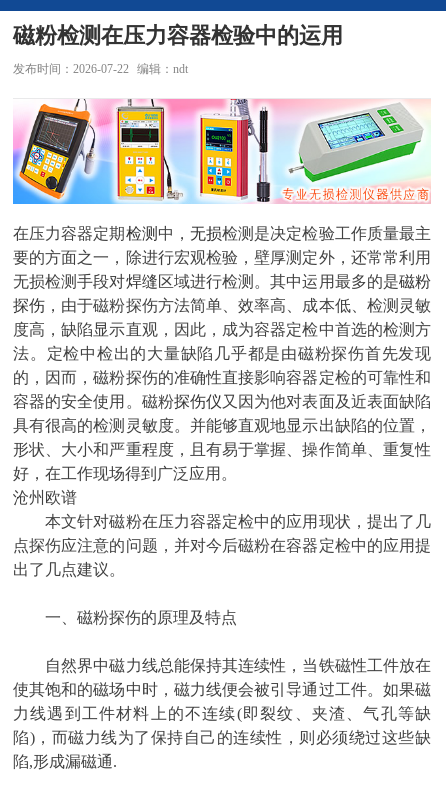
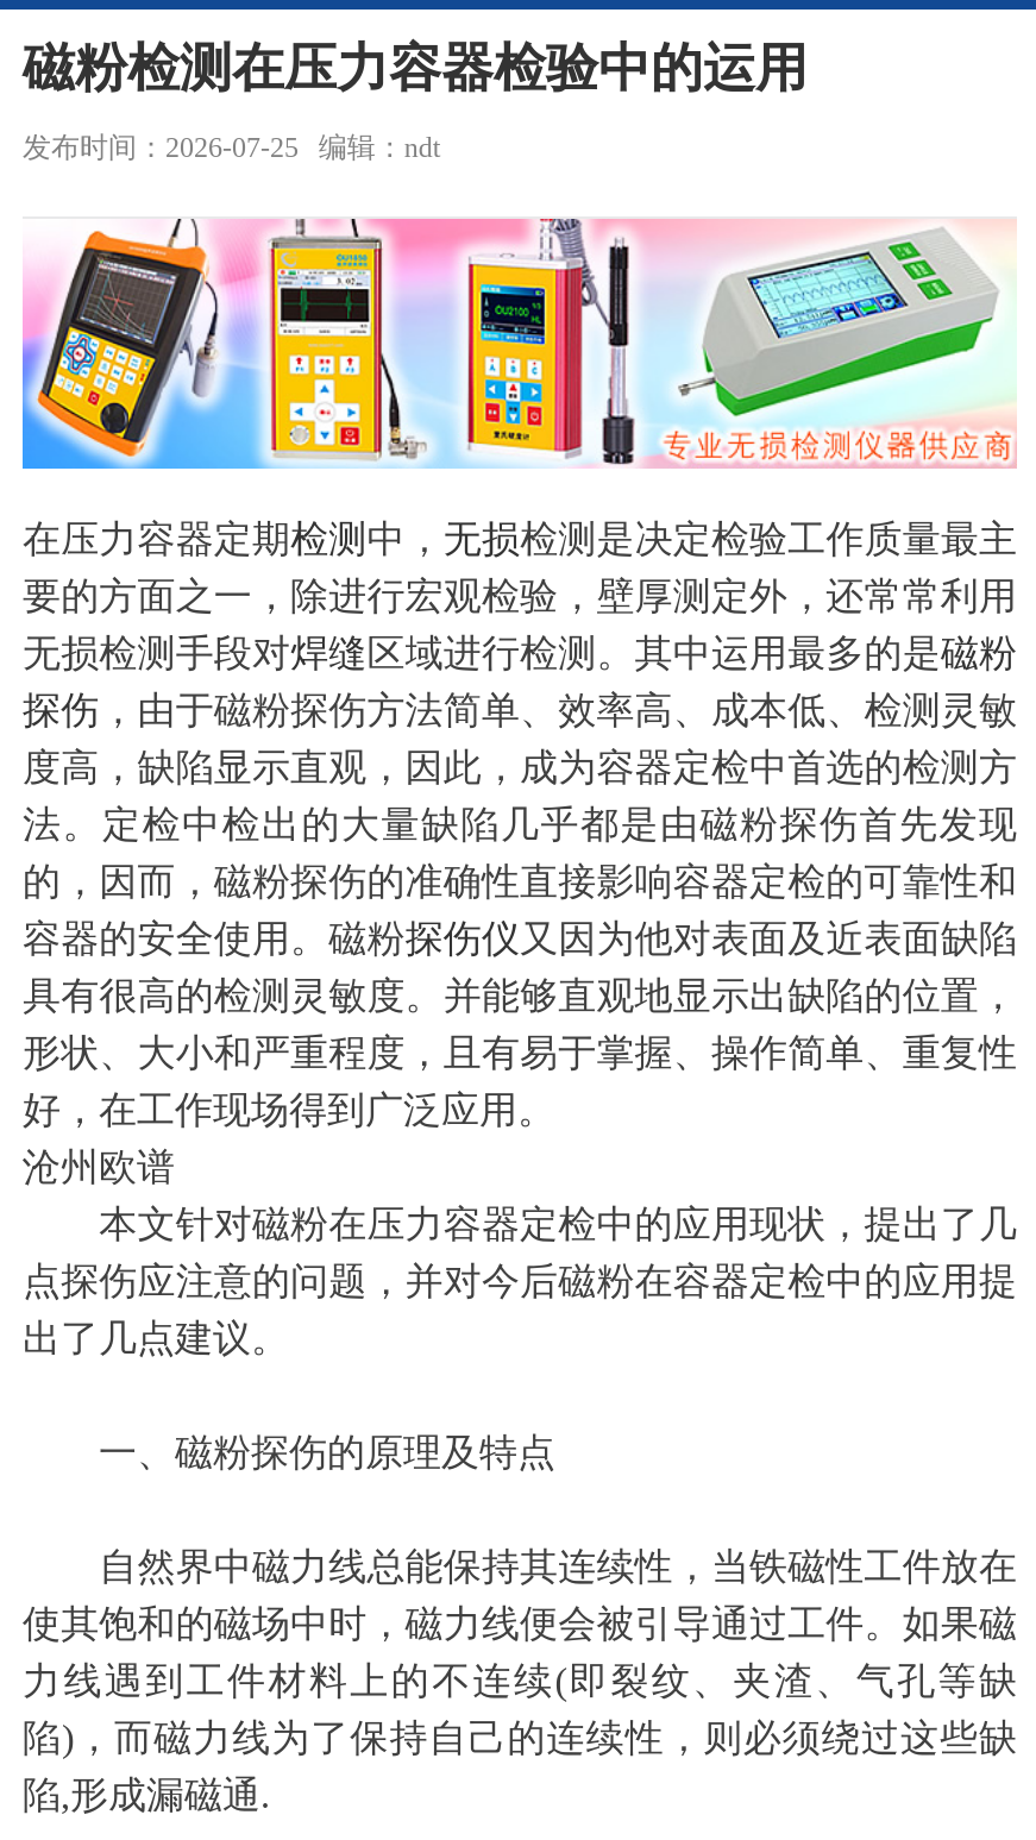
[13,62,188,76] 发布时间：2026-07-22 编辑：ndt -> [23,131,440,164] 发布时间：2026-07-25 编辑：ndt

